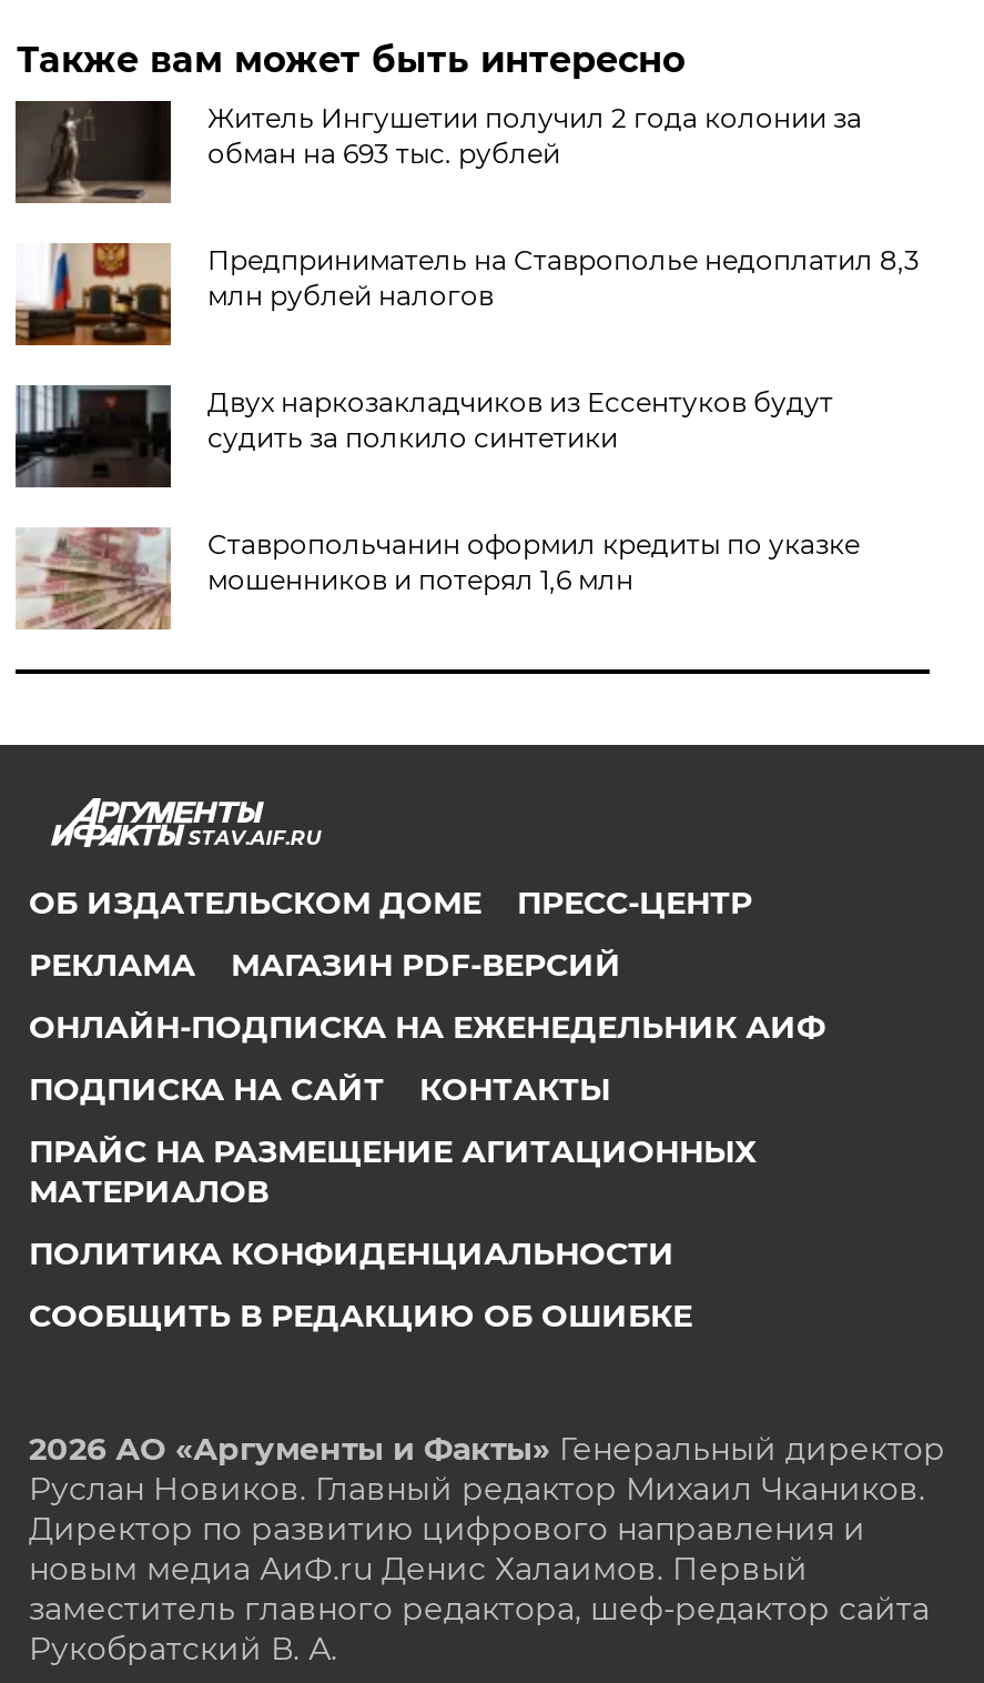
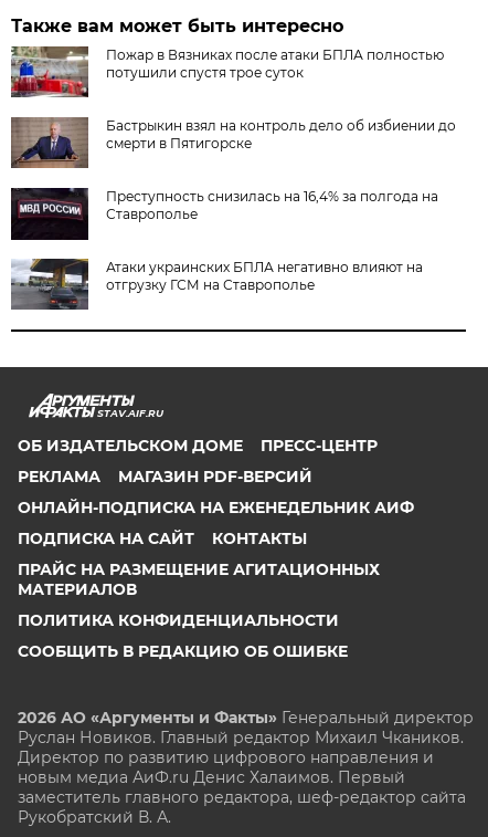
[16,99,862,203] [image] | Житель Ингушетии получил 2 года колонии за | обман на 693 тыс. рублей -> [11,45,444,97] [image] | Пожар в Вязниках после атаки БПЛА полностью | потушили спустя трое суток
[16,241,919,345] [image] | Предприниматель на Ставрополье недоплатил 8,3 | млн рублей налогов -> [10,116,456,169] [image] | Бастрыкин взял на контроль дело об избиении до | смерти в Пятигорске
[13,383,833,490] [image] | Двух наркозакладчиков из Ессентуков будут | судить за полкило синтетики -> [10,187,439,241] [image] | Преступность снизилась на 16,4% за полгода на | Ставрополье
[18,525,860,632] [image] | Ставропольчанин оформил кредиты по указке | мошенников и потерял 1,6 млн -> [11,258,423,311] [image] | Атаки украинских БПЛА негативно влияют на | отгрузку ГСМ на Ставрополье

